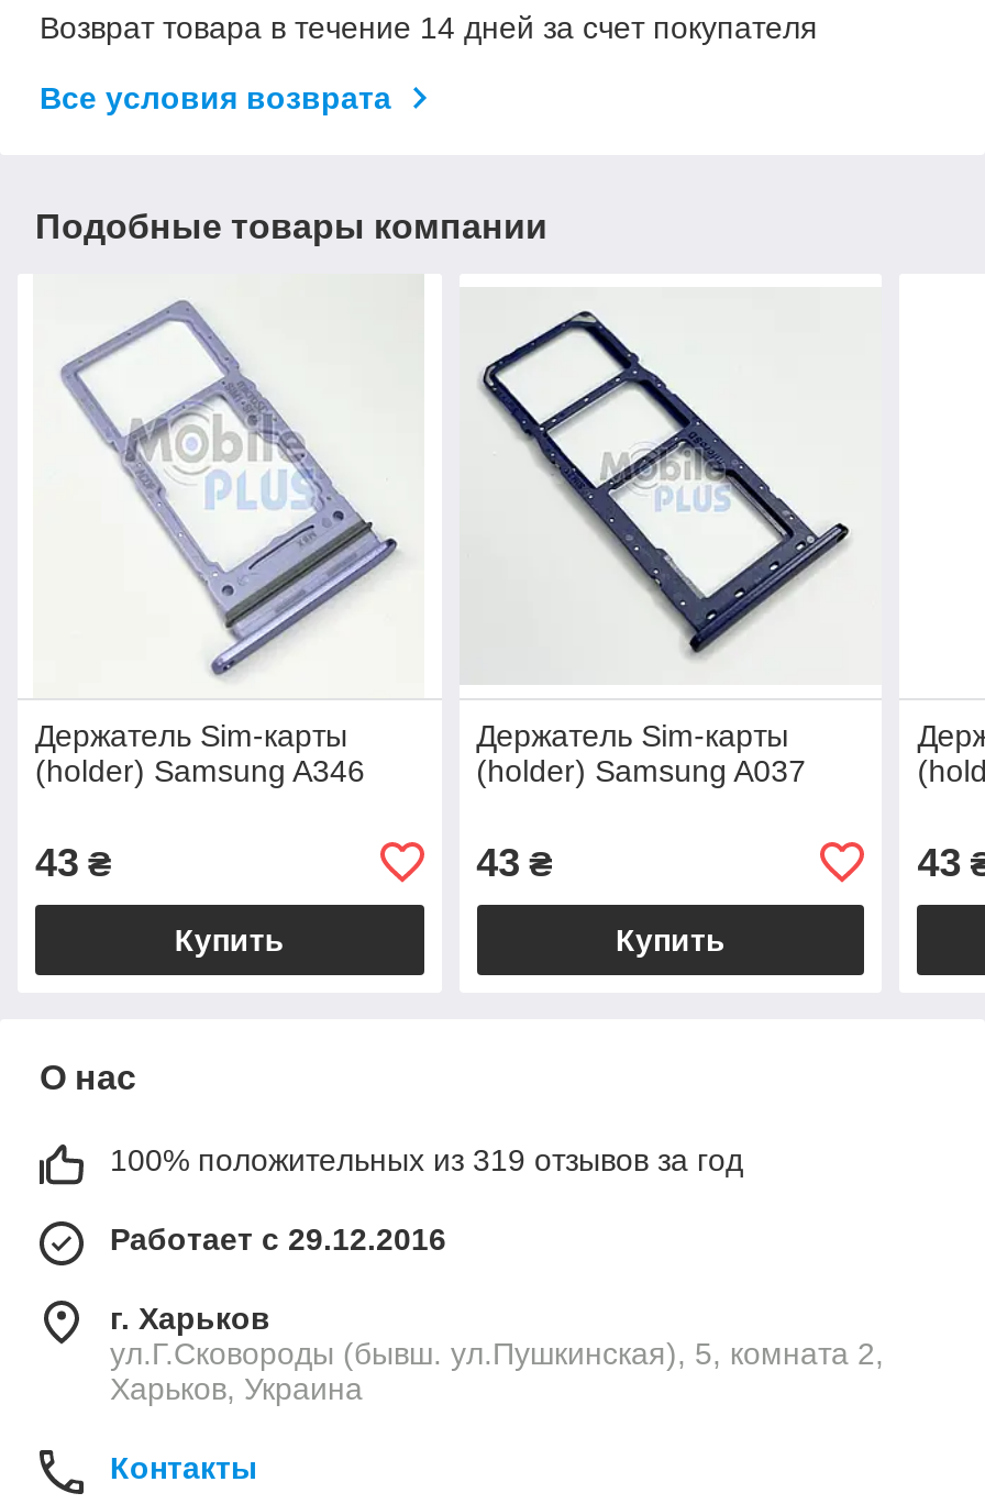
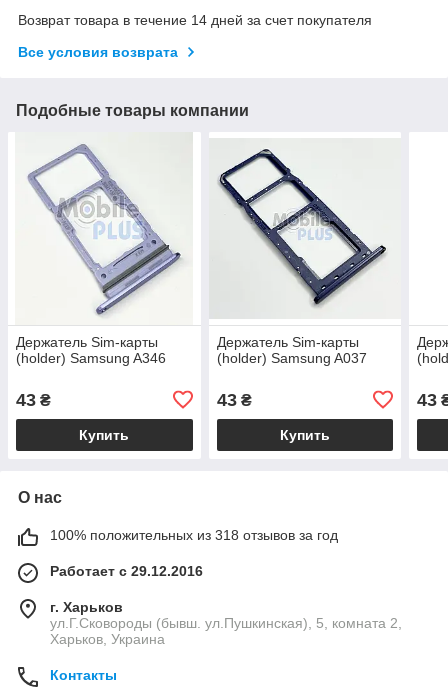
[110,1142,743,1177] 100% положительных из 319 отзывов за год -> [50,527,338,543] 100% положительных из 318 отзывов за год

